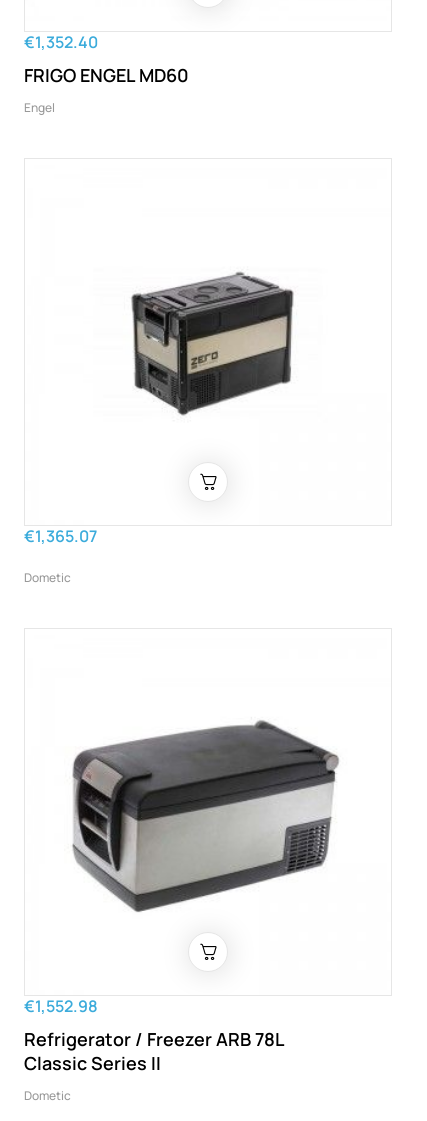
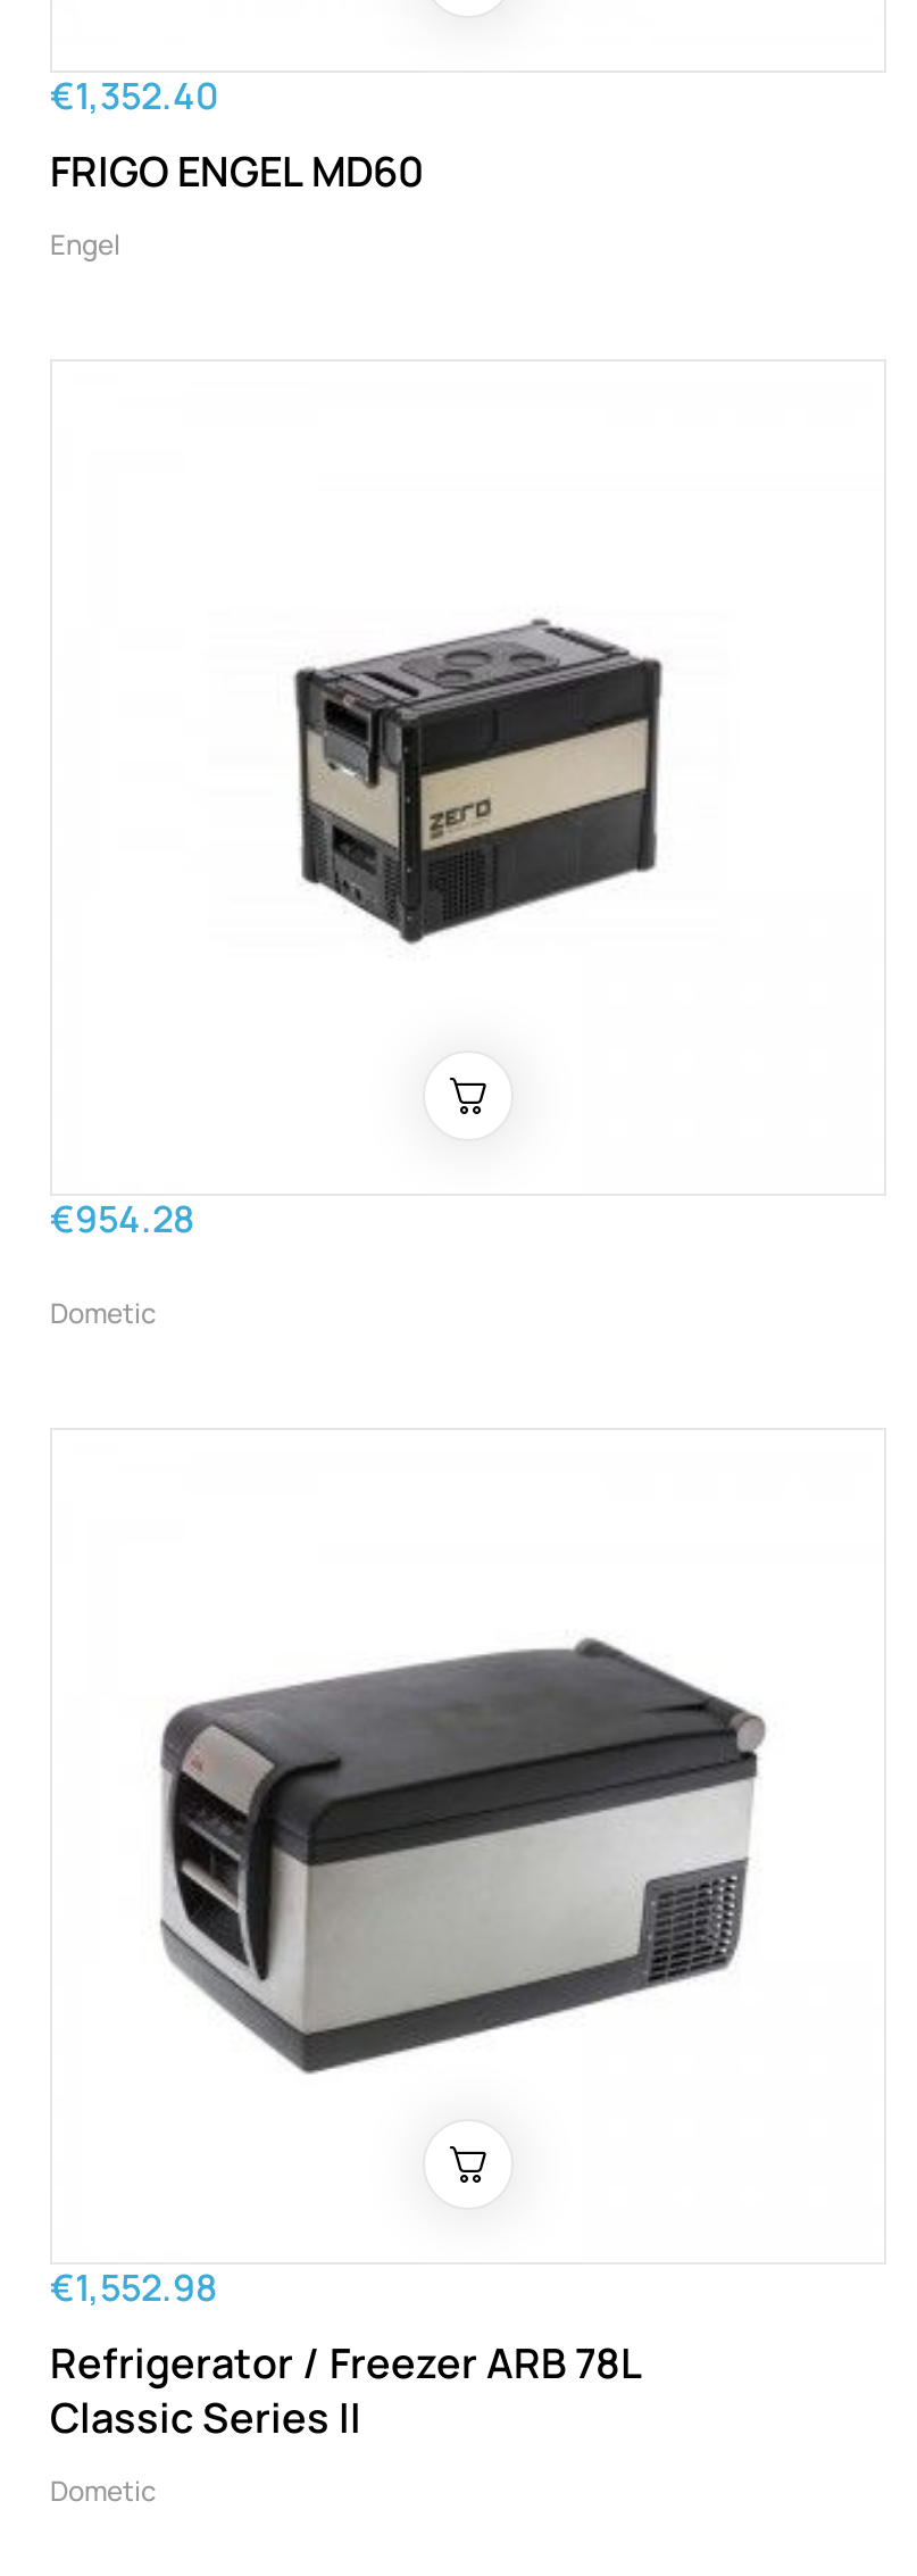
[24,525,97,547] €1,365.07 -> [50,1194,195,1244] €954.28

